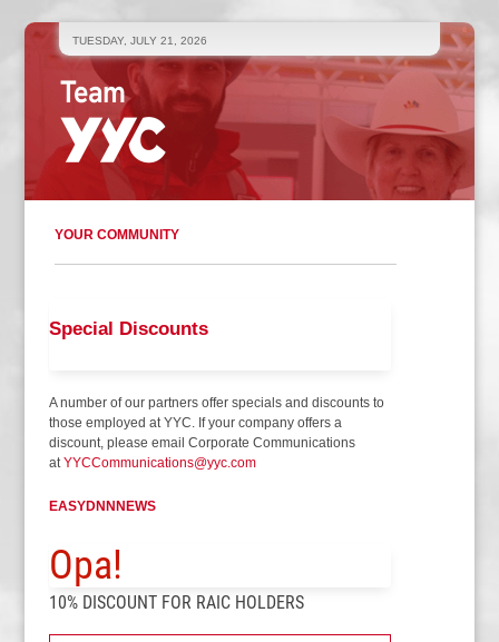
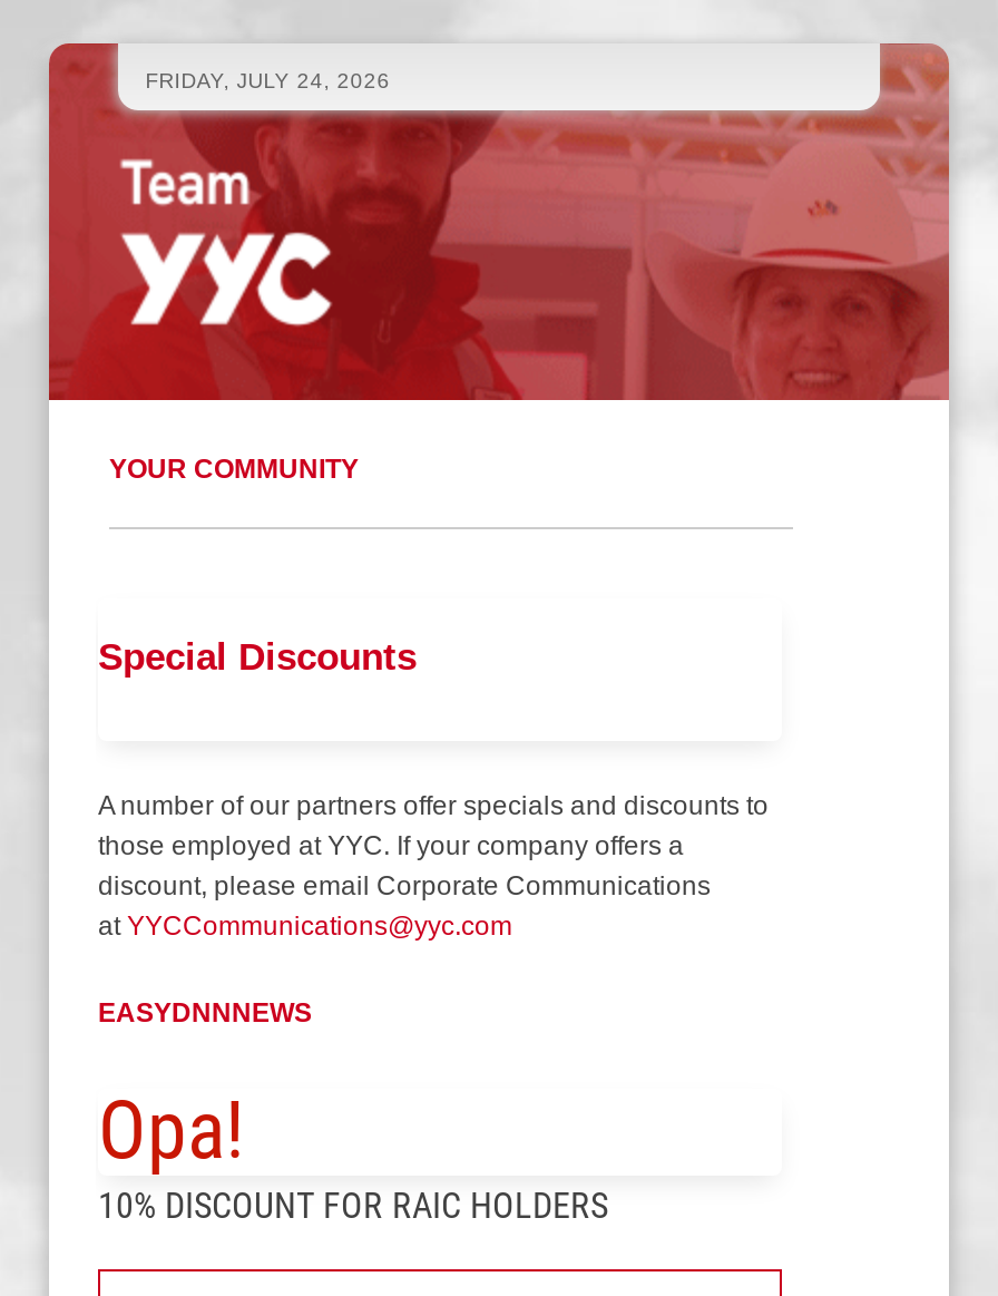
[73,34,207,47] TUESDAY, JULY 21, 2026 -> [145,68,390,92] FRIDAY, JULY 24, 2026

